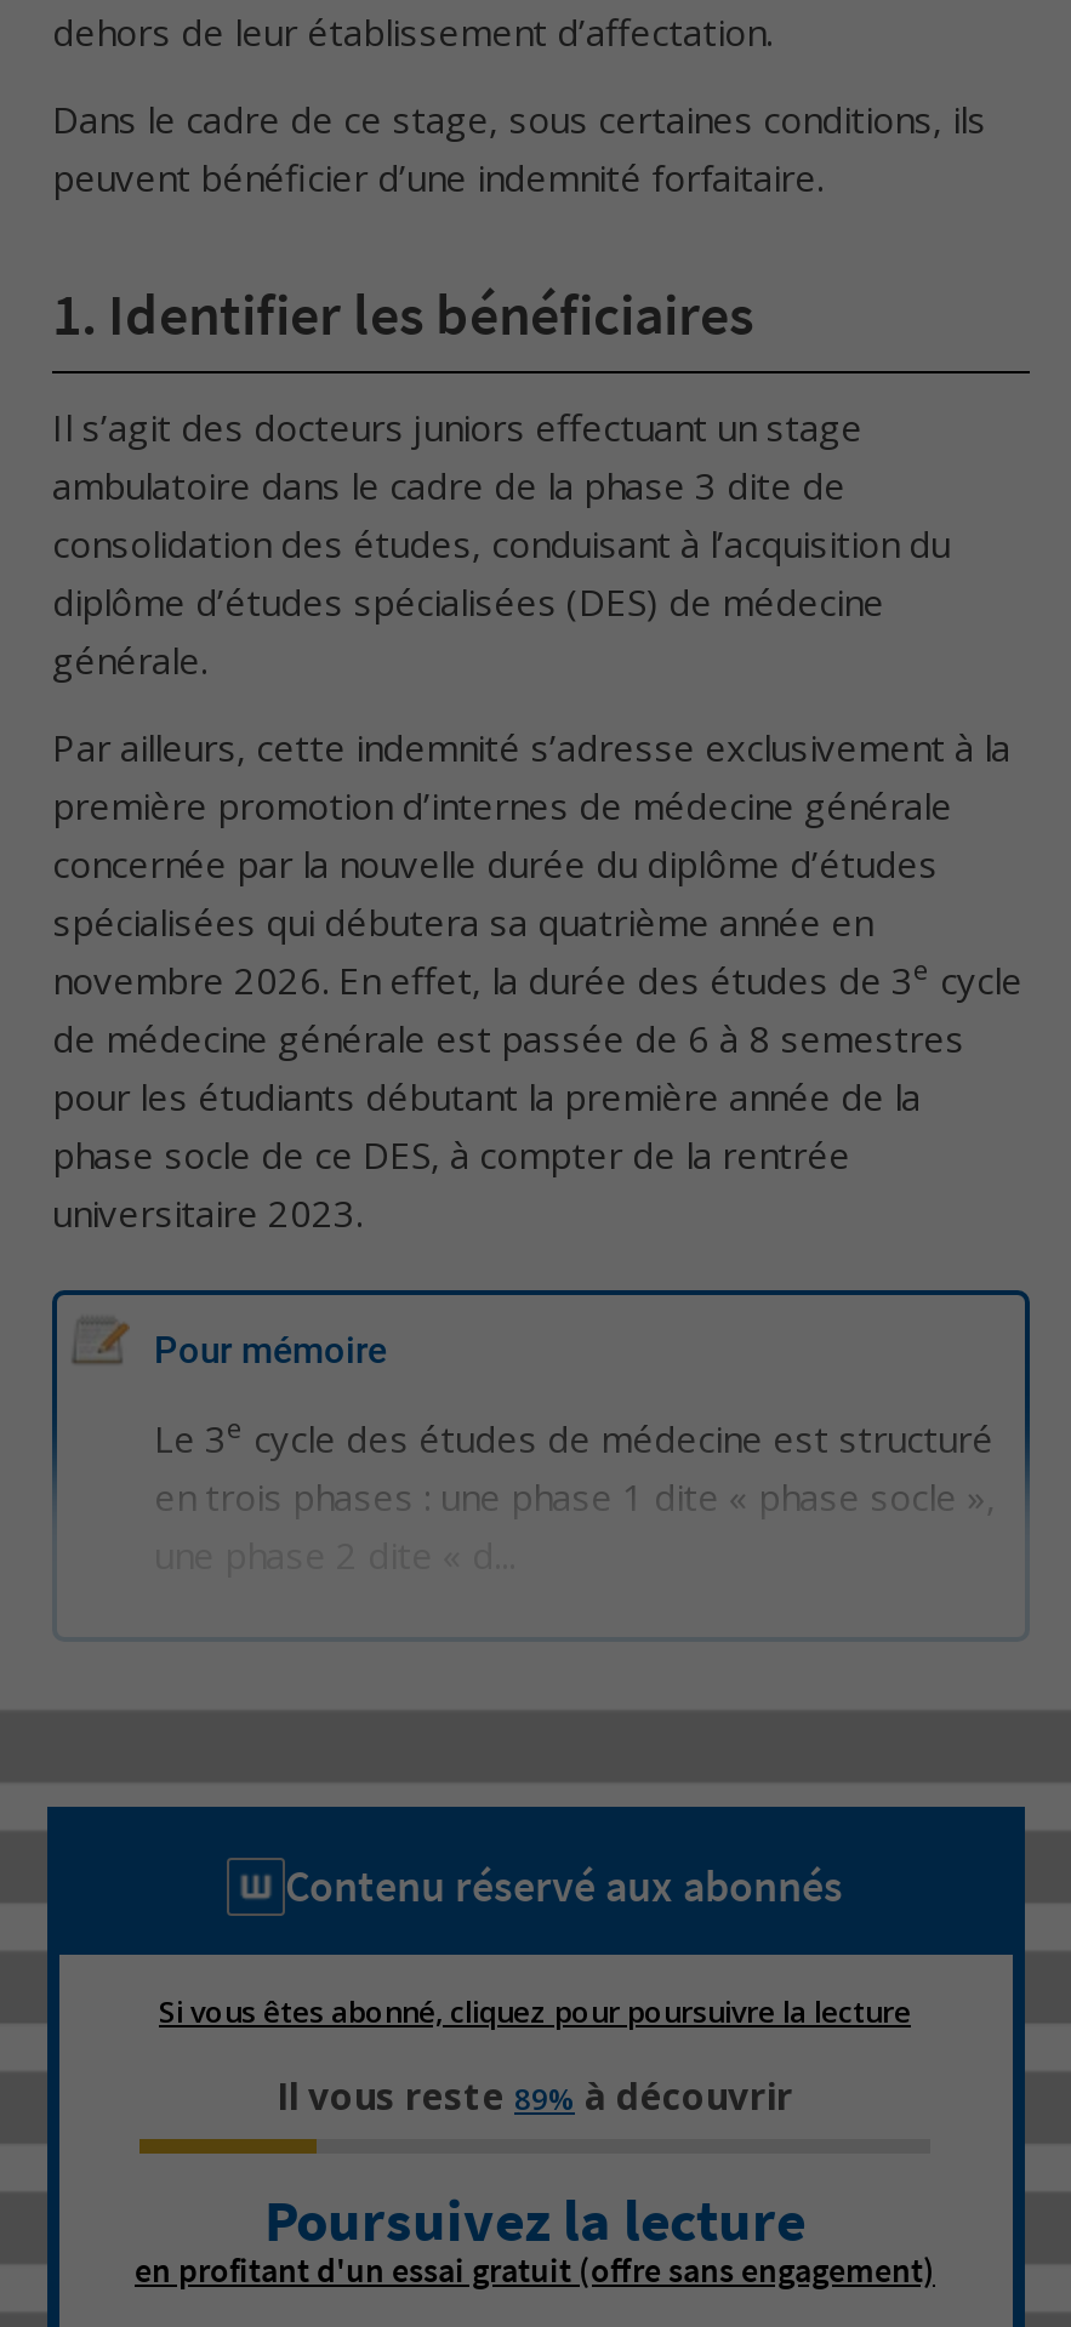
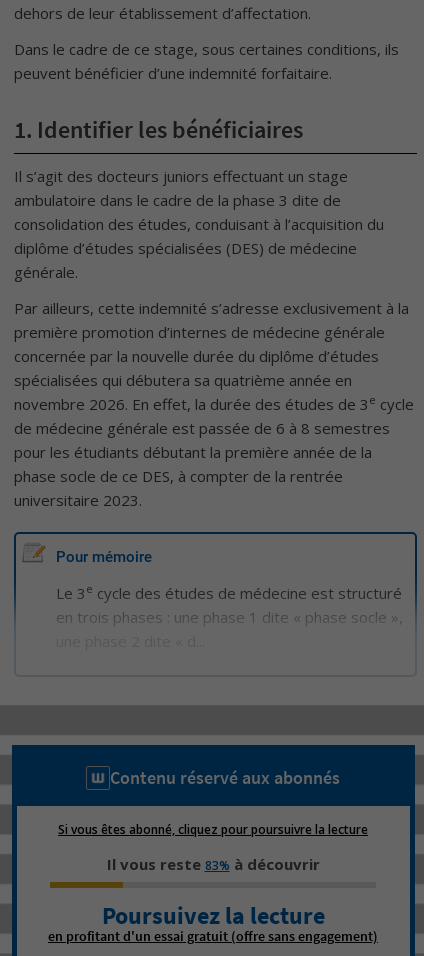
[277,2071,793,2120] Il vous reste 89% à découvrir -> [106,854,319,874] Il vous reste 83% à découvrir

